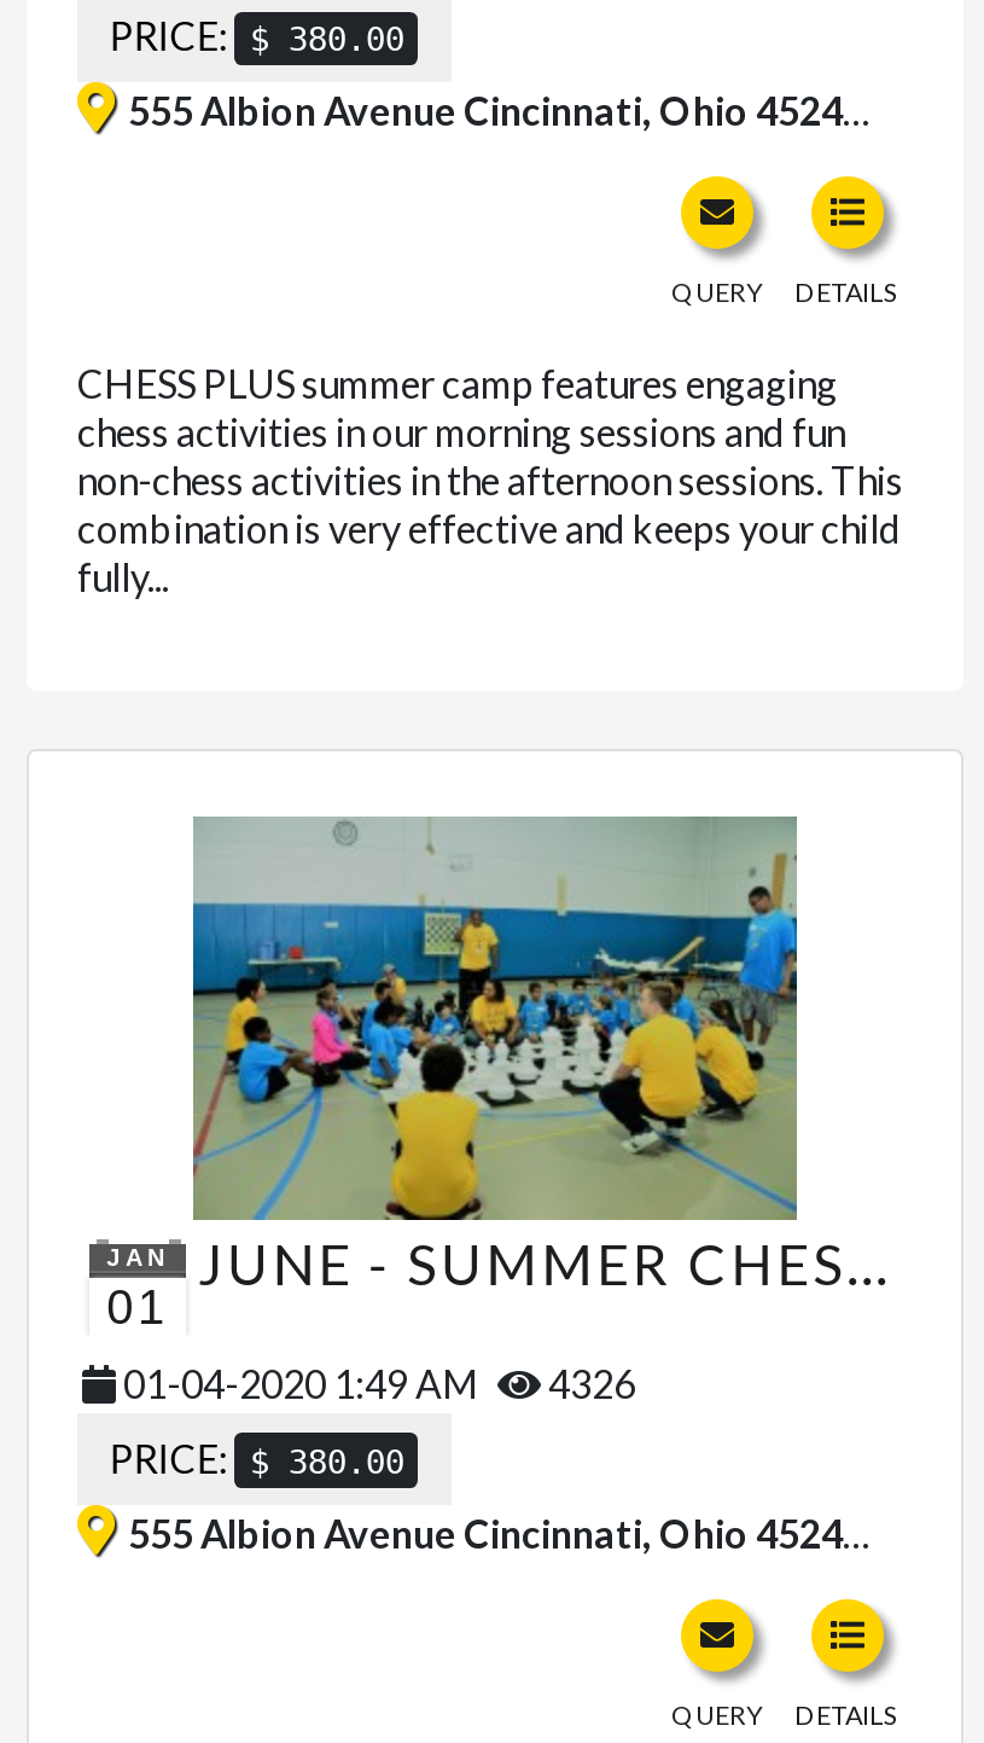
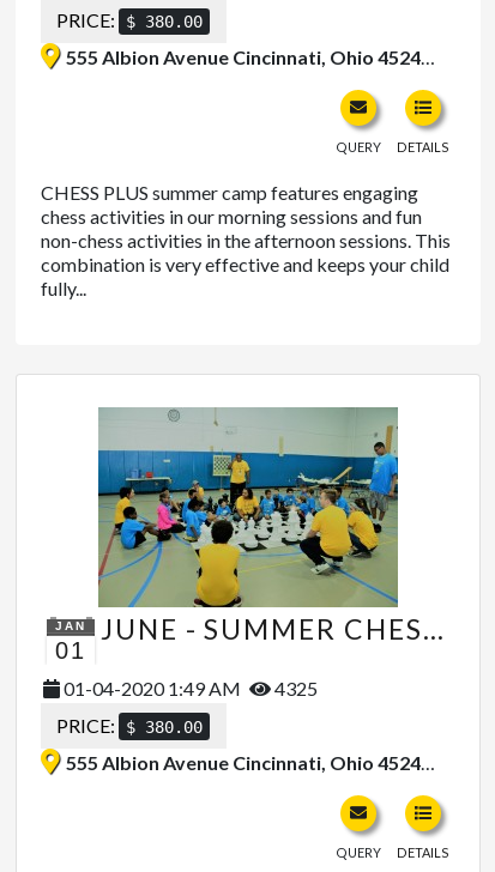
[116,1359,635,1405] 01-04-2020 1:49 AM 4326 -> [60,676,318,699] 01-04-2020 1:49 AM 4325

